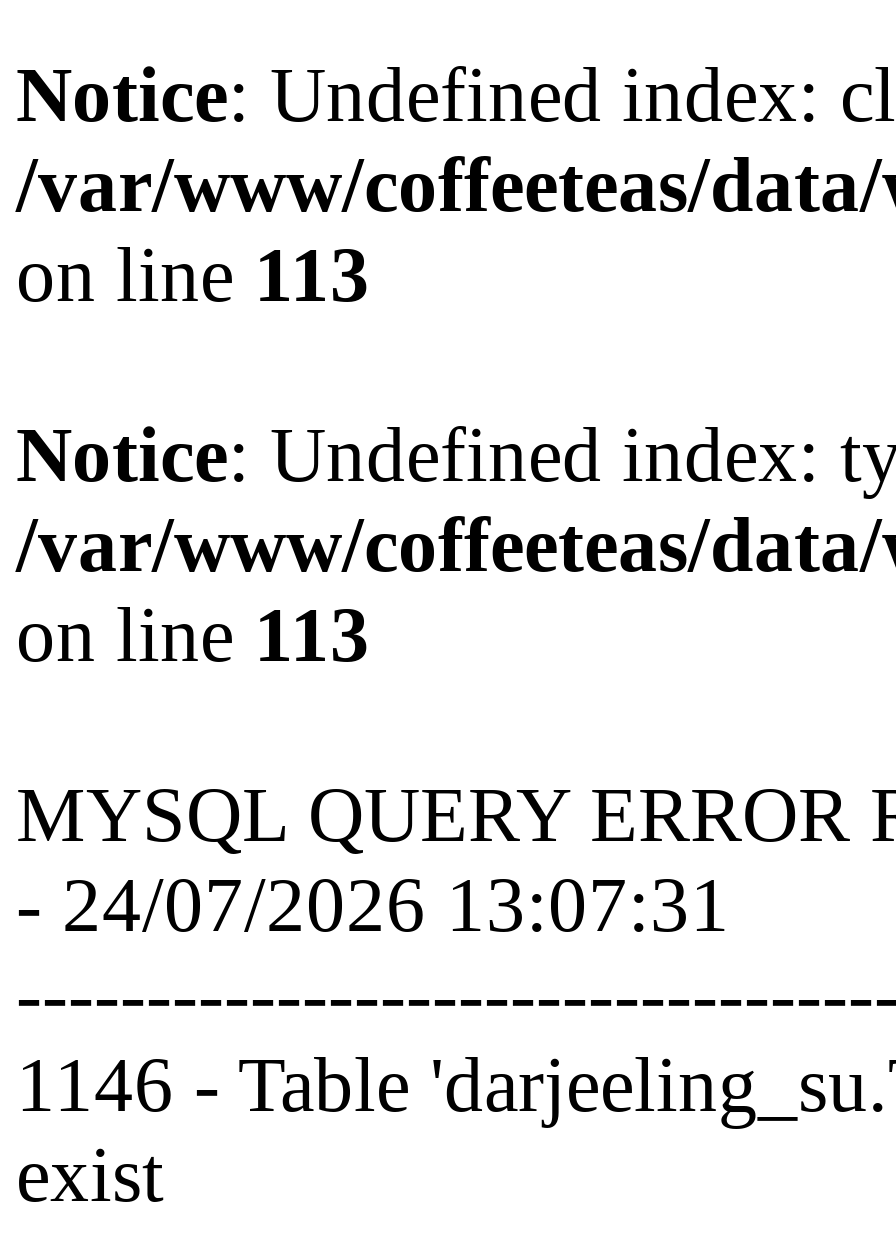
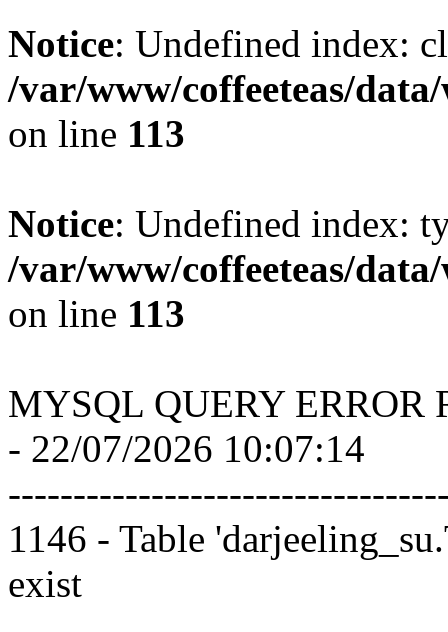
[16,861,730,947] - 24/07/2026 13:07:31 -> [8,427,365,470] - 22/07/2026 10:07:14

